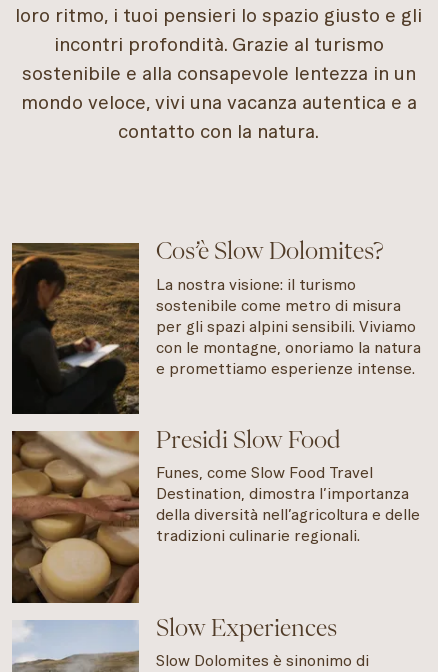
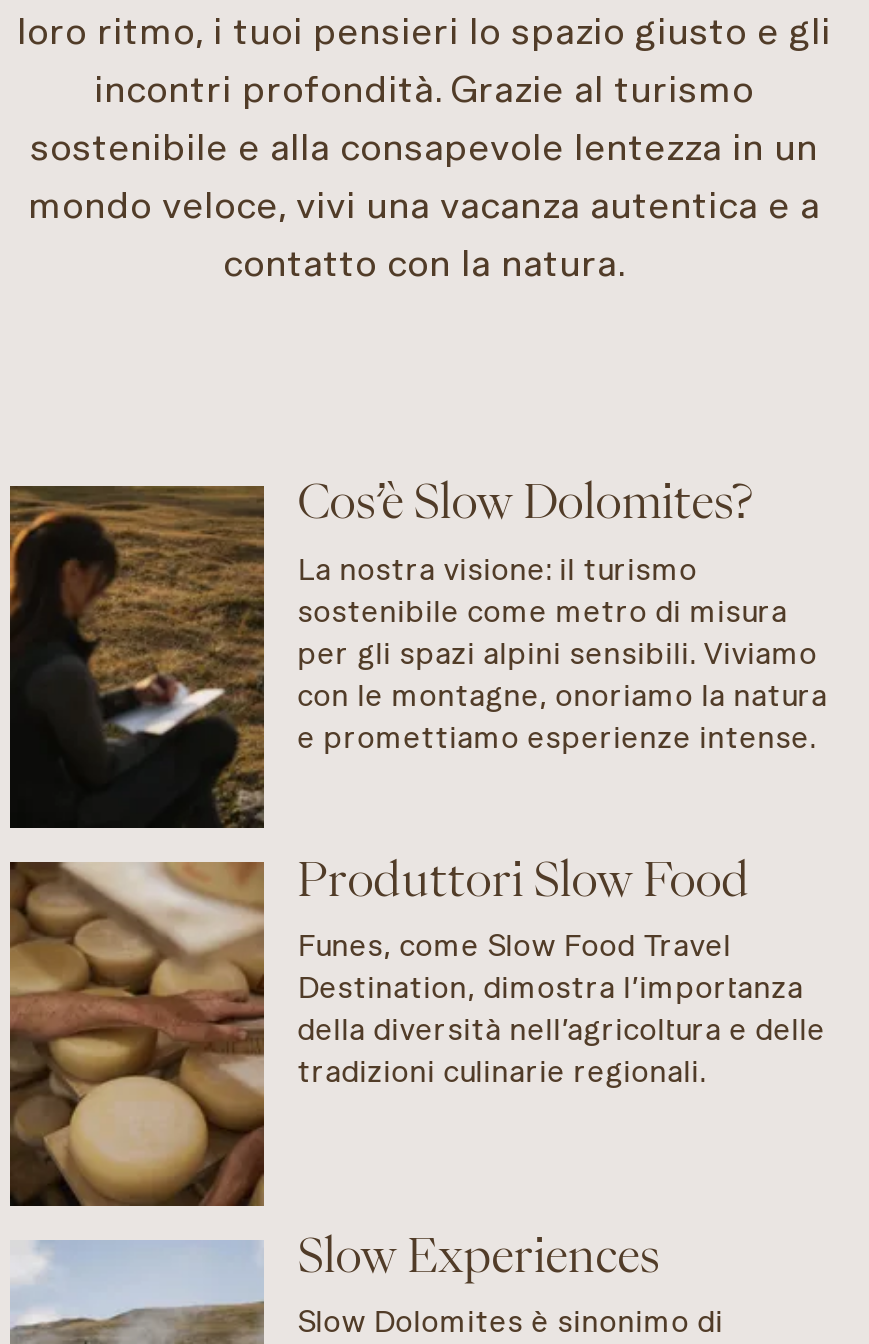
[156,428,341,451] Presidi Slow Food -> [297,855,749,901] Produttori Slow Food

